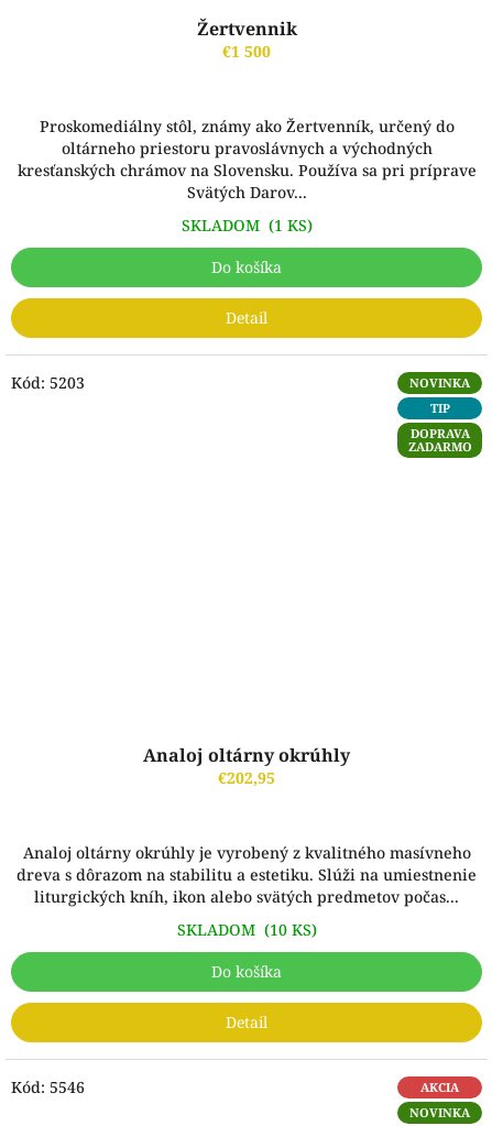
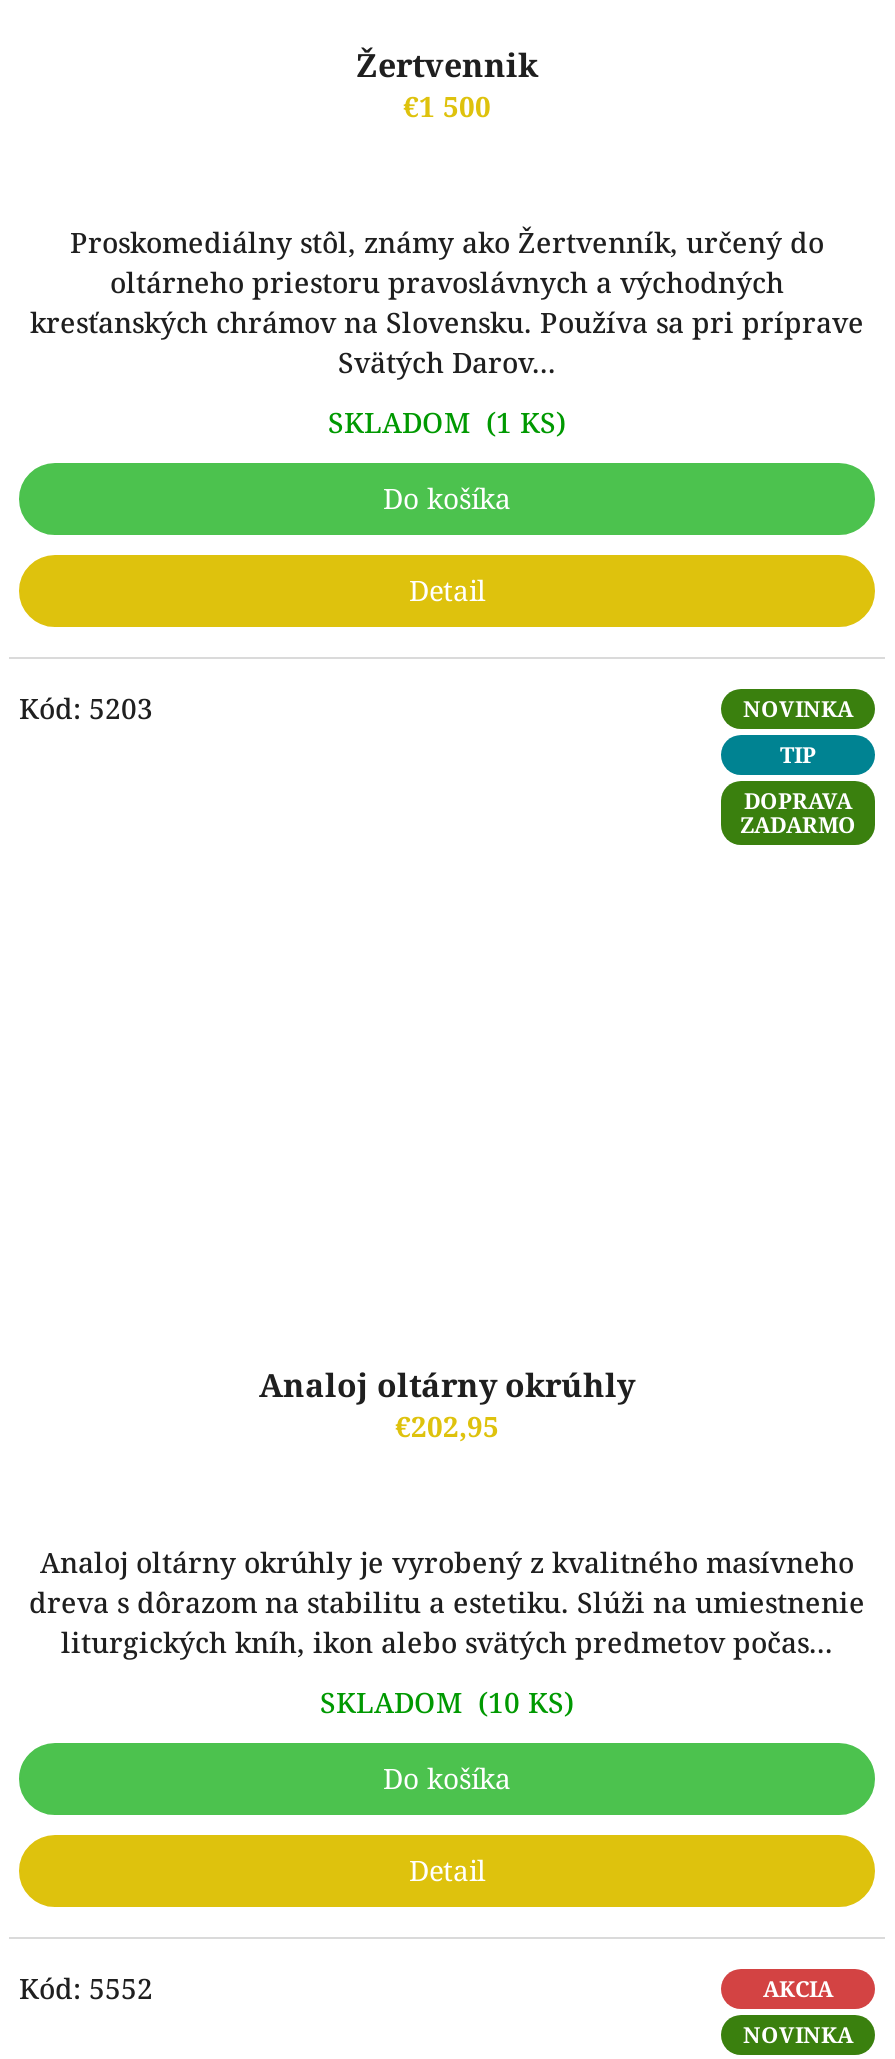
[11,1077,85,1098] Kód: 5546 -> [19,1970,153,2008] Kód: 5552

